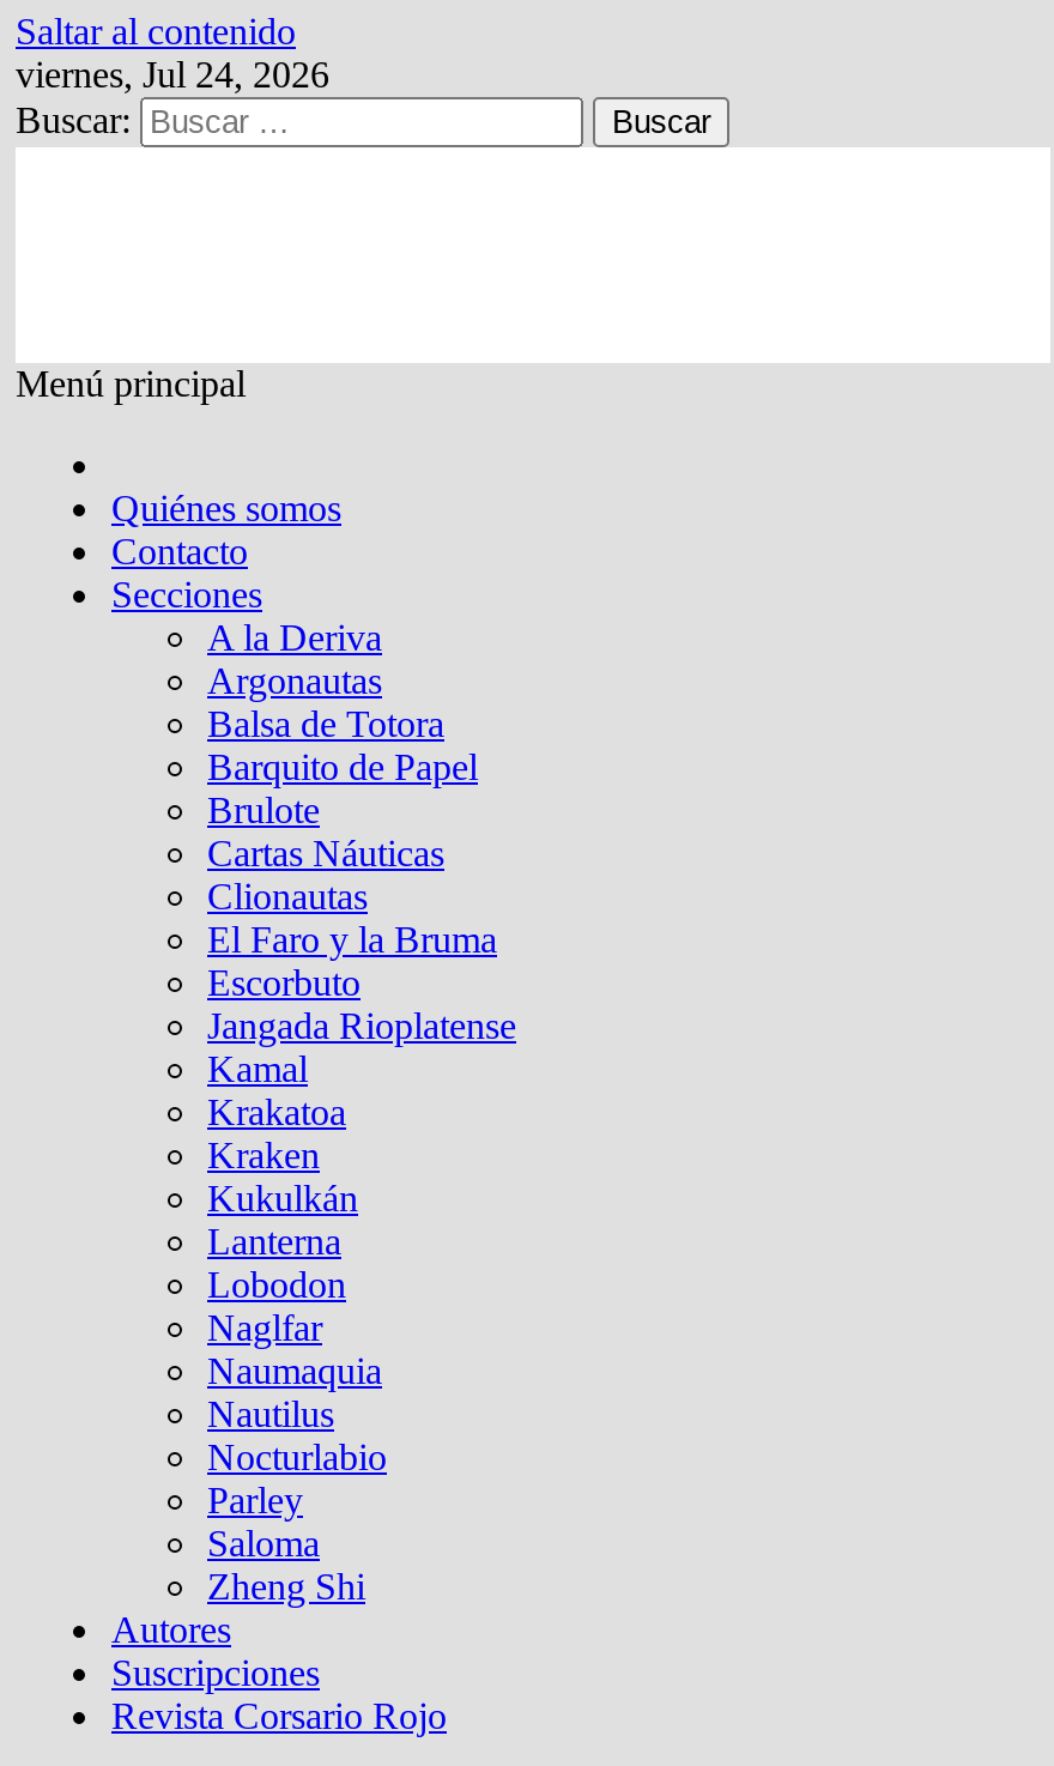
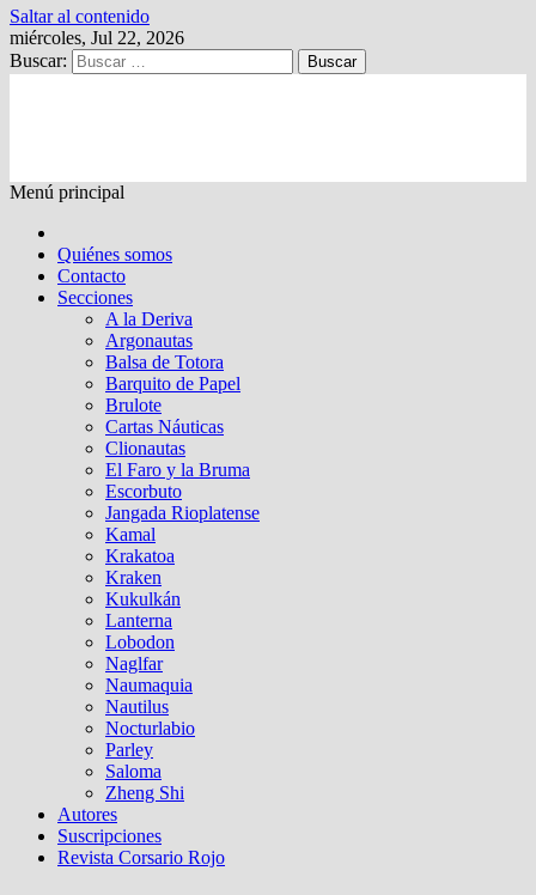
[16,54,329,95] viernes, Jul 24, 2026 -> [10,28,184,48] miércoles, Jul 22, 2026

